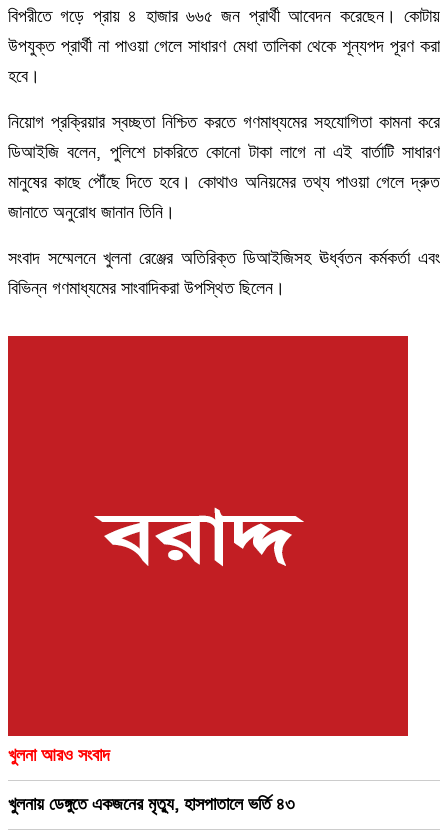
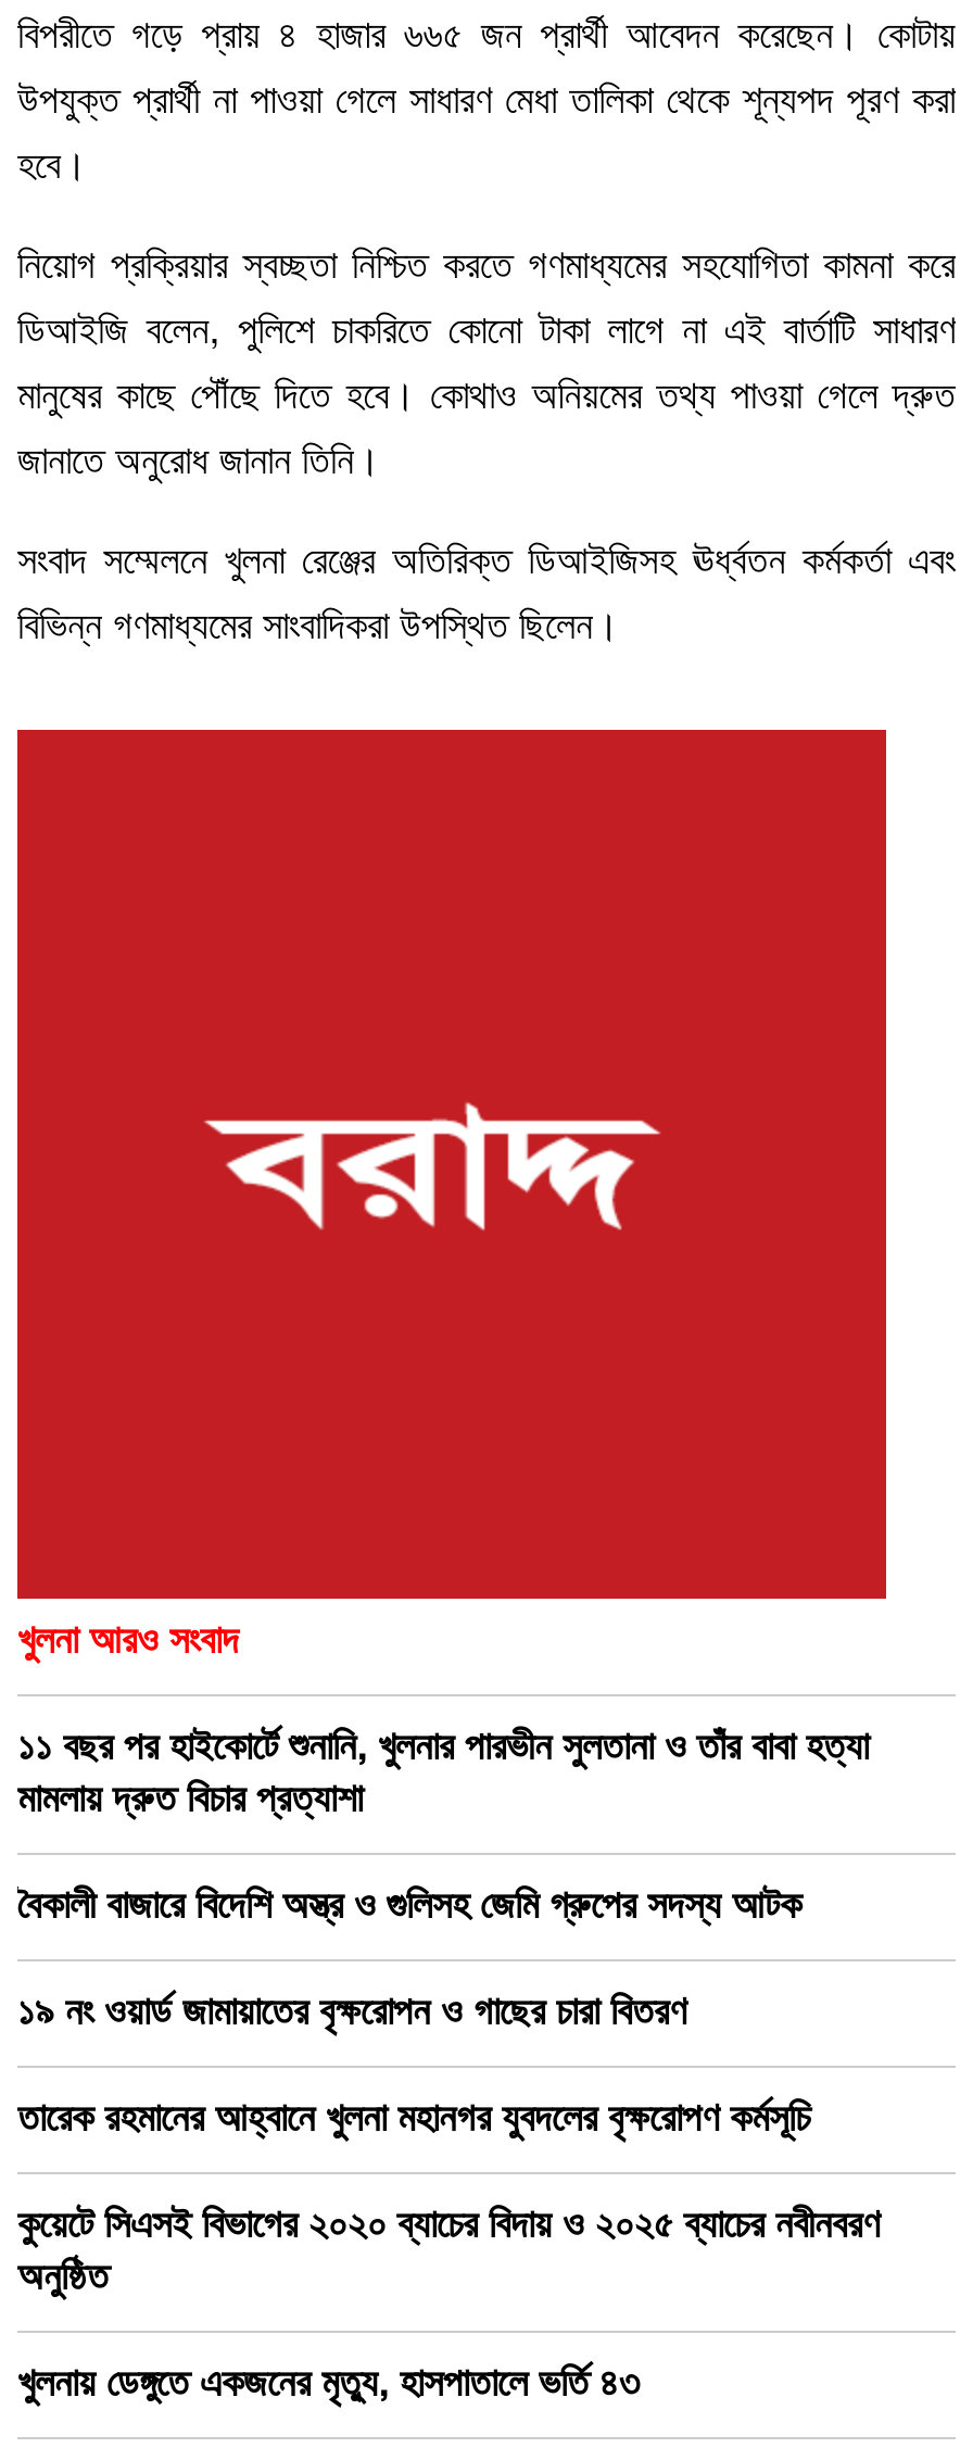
none -> [17,1719,880,2304] ১১ বছর পর হাইকোর্টে শুনানি, খুলনার পারভীন সুলতানা ও তাঁর বাবা হত্যা | মামলায় দ্রুত বিচার প্রত্যাশা | বৈকালী বাজারে বিদেশি অস্ত্র ও গুলিসহ জেমি গ্রুপের সদস্য আটক | ১৯ নং ওয়ার্ড জামায়াতের বৃক্ষরোপন ও গাছের চারা বিতরণ | তারেক রহমানের আহ্বানে খুলনা মহানগর যুবদলের বৃক্ষরোপণ কর্মসূচি | কুয়েটে সিএসই বিভাগের ২০২০ ব্যাচের বিদায় ও ২০২৫ ব্যাচের নবীনবরণ | অনুষ্ঠিত

